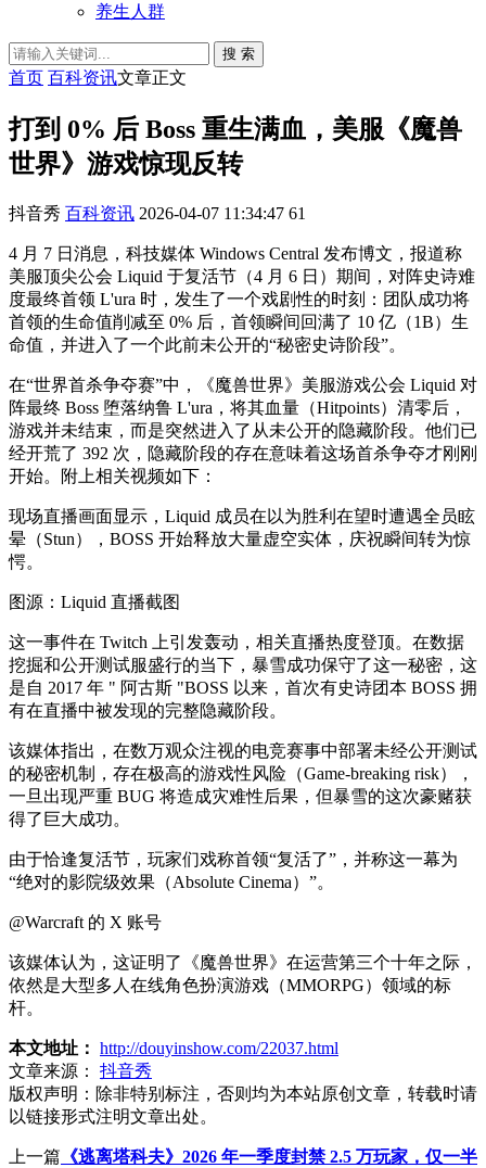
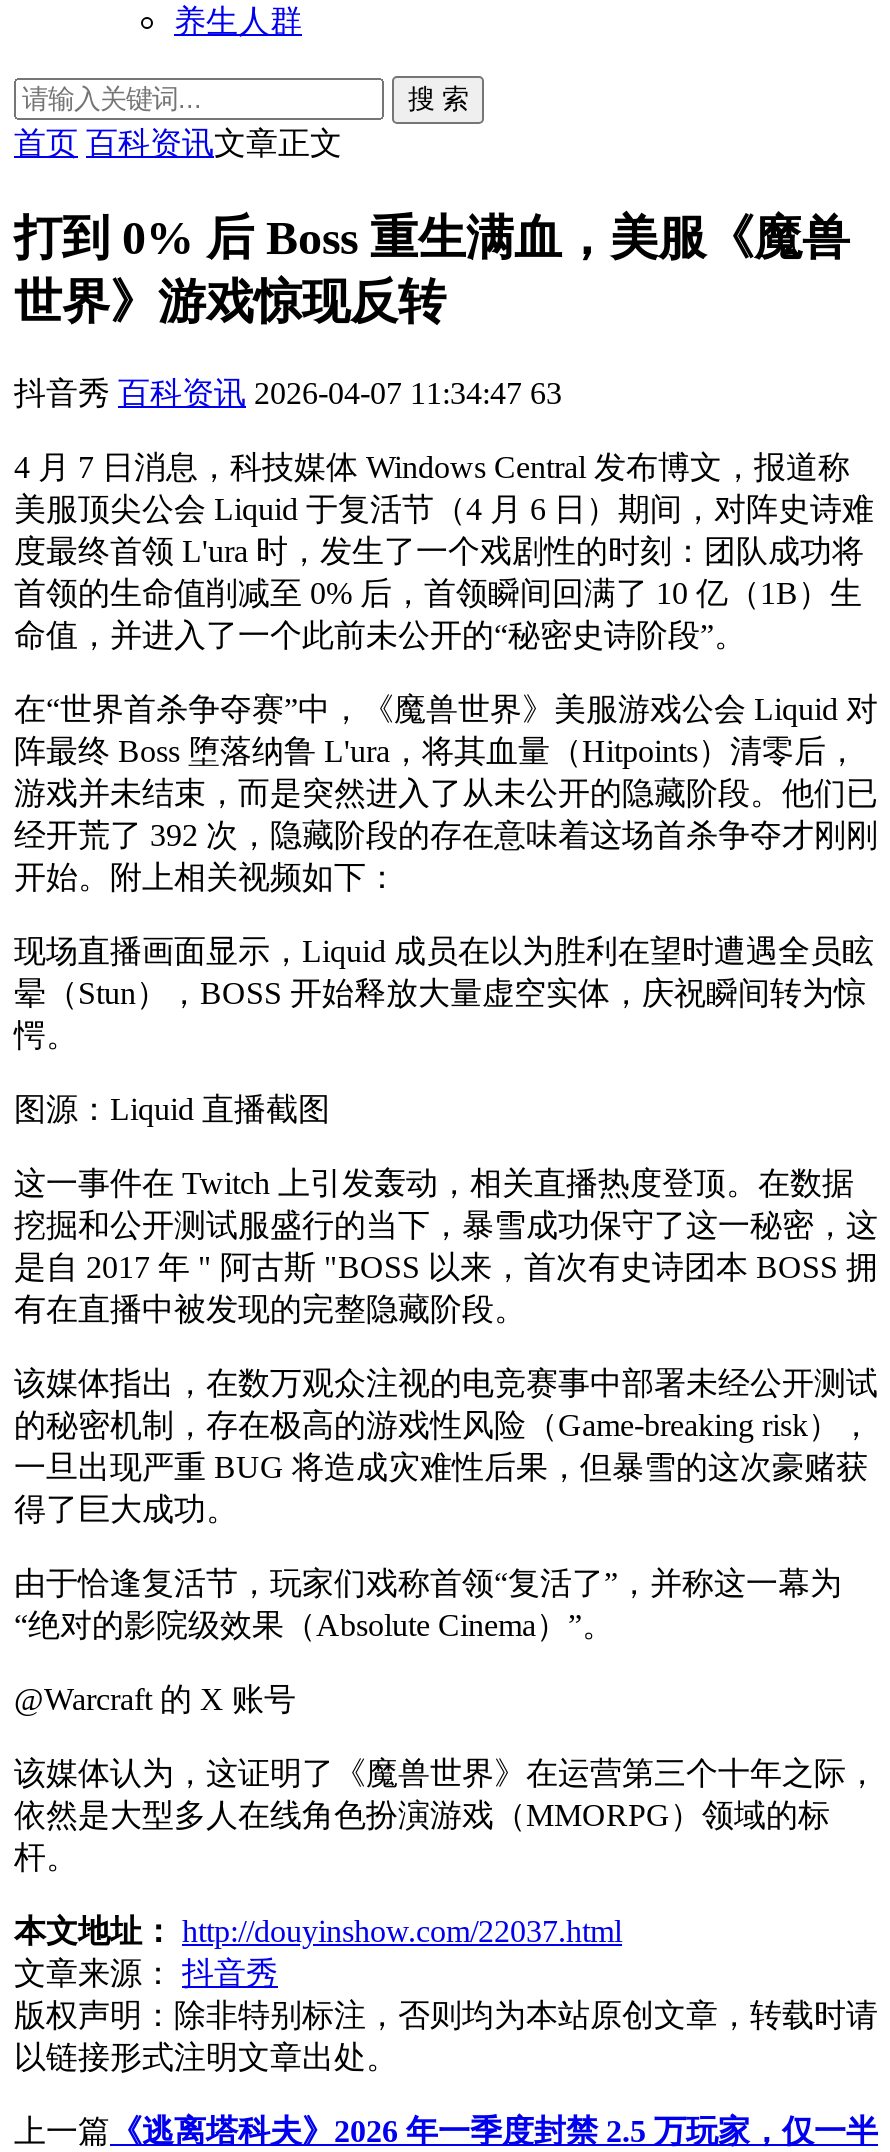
[9,204,306,222] 抖音秀 百科资讯 2026-04-07 11:34:47 61 -> [14,376,562,410] 抖音秀 百科资讯 2026-04-07 11:34:47 63

